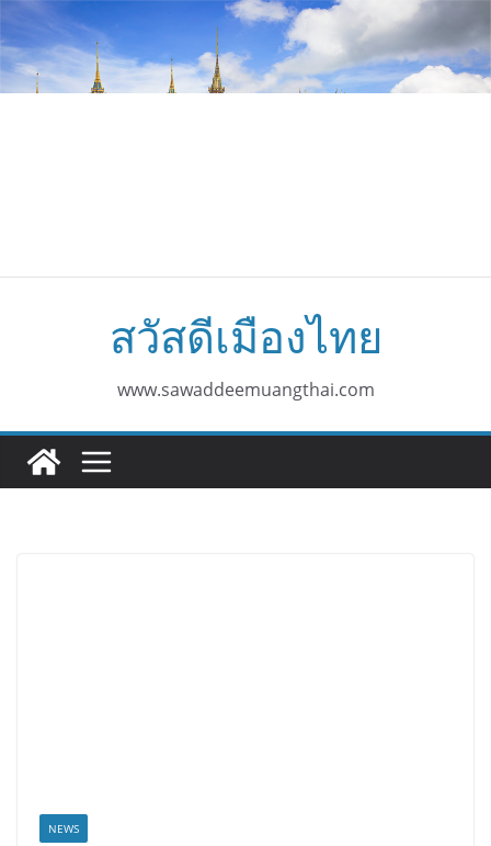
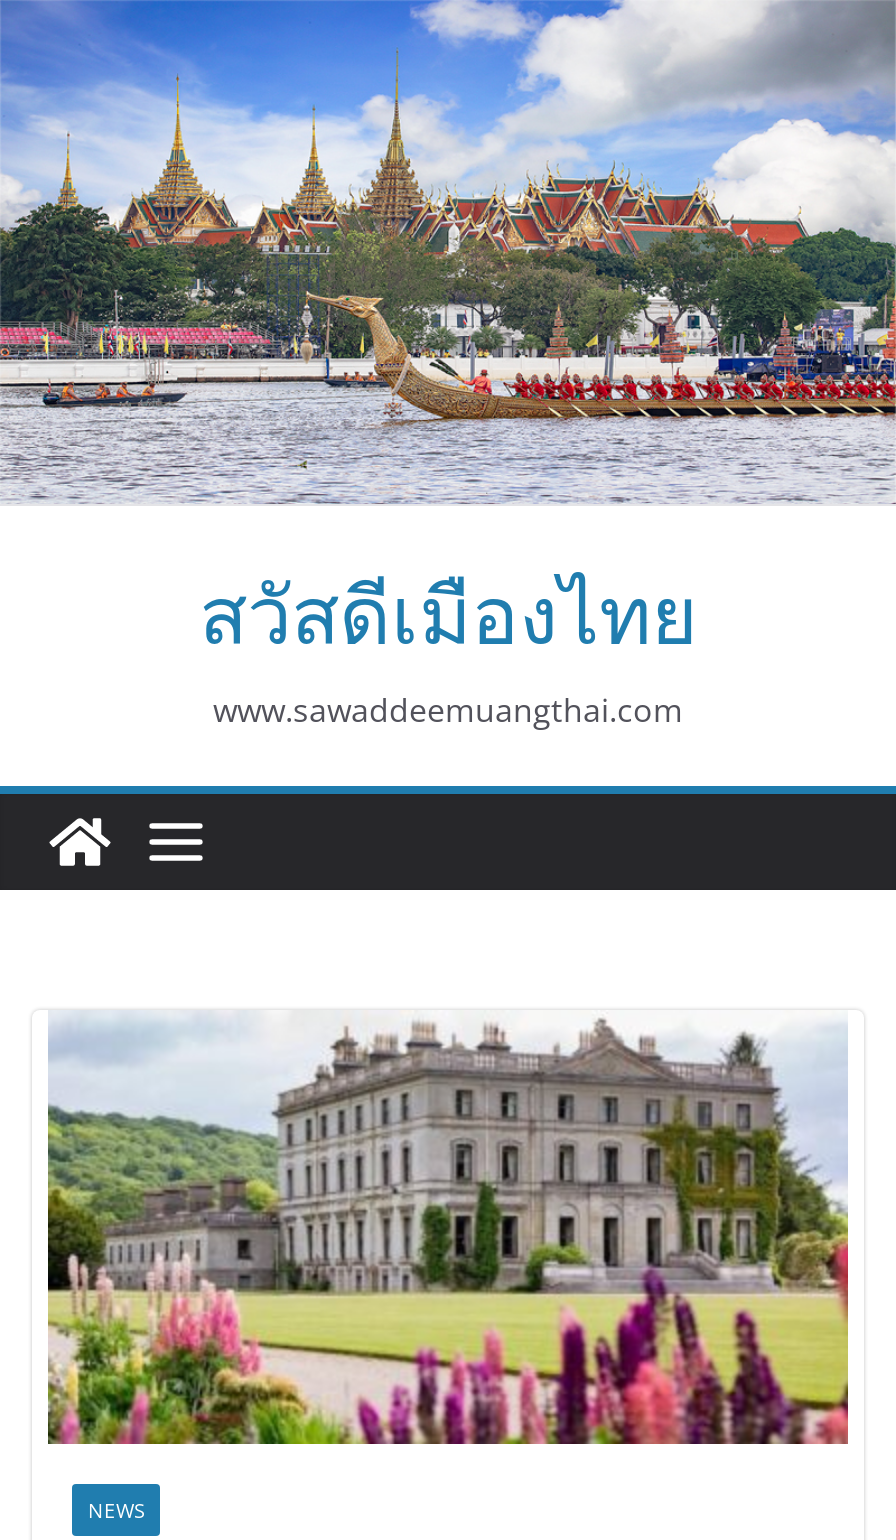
none -> [6,170,890,506] [image]
none -> [46,1012,850,1446] [image]

